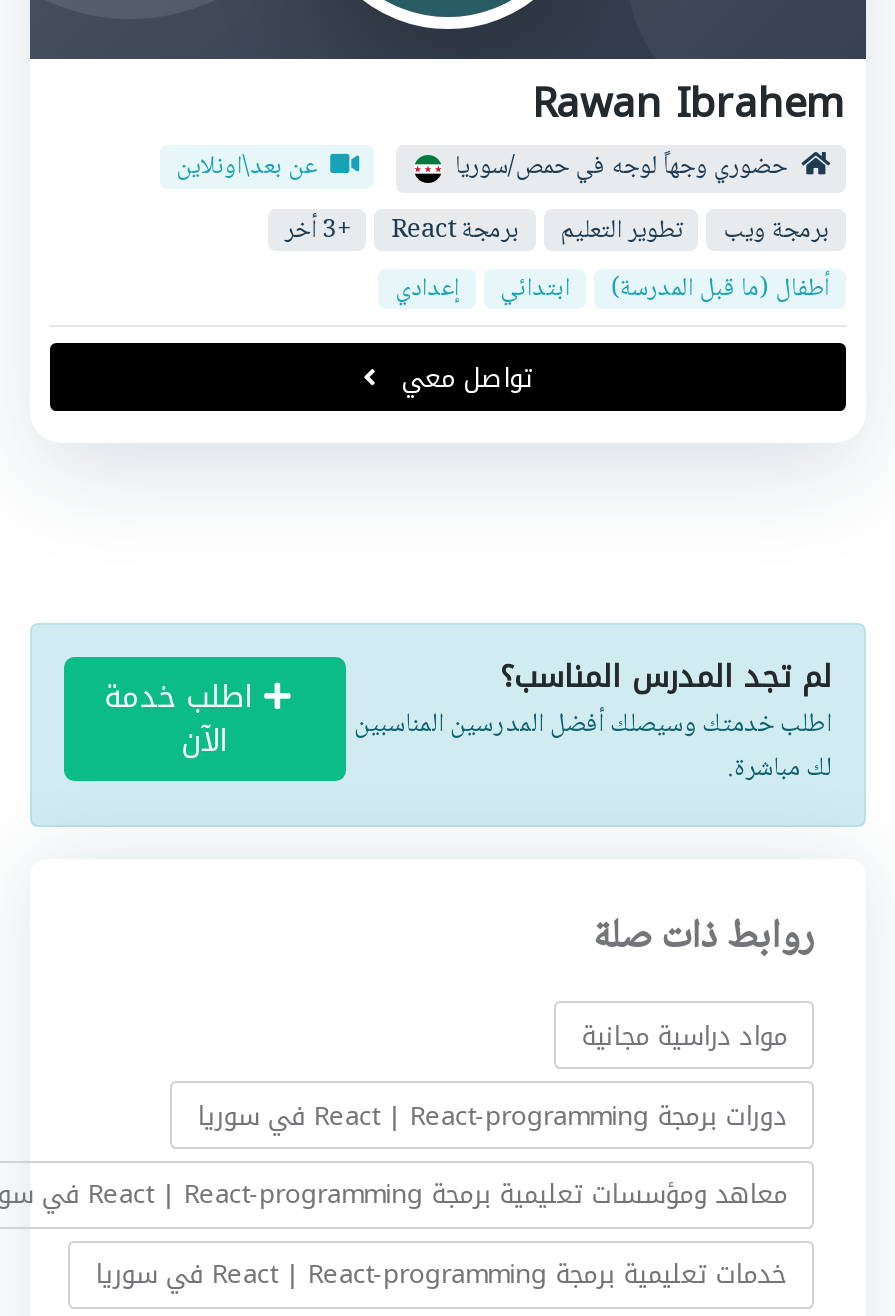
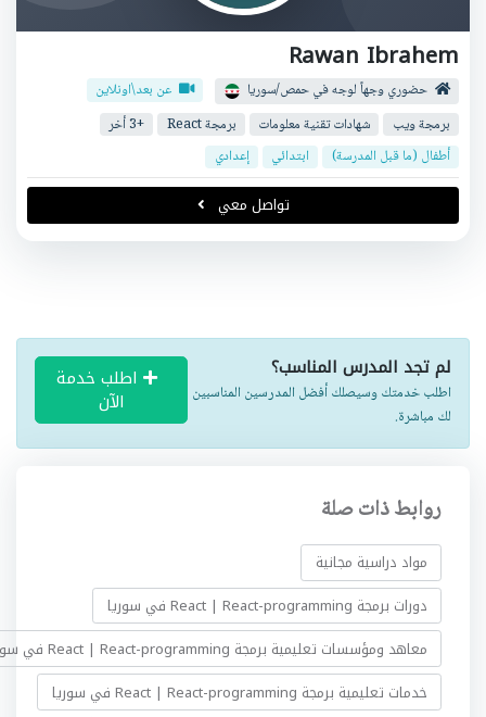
[560,208,682,252] تطوير التعليم -> [258,113,370,137] شهادات تقنية معلومات

